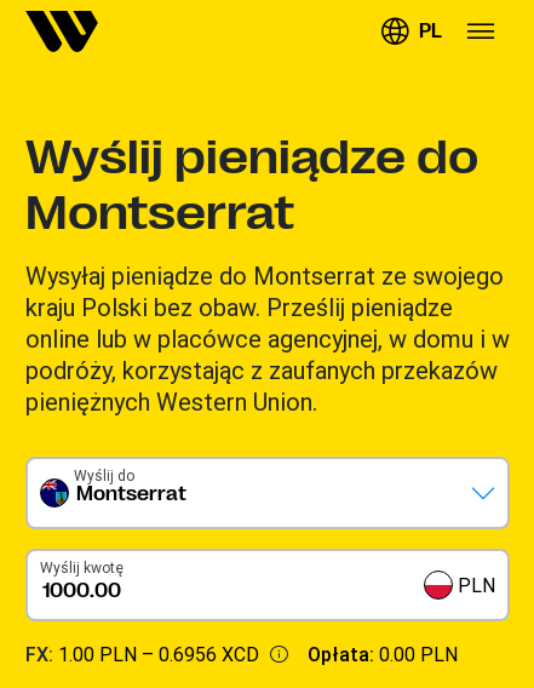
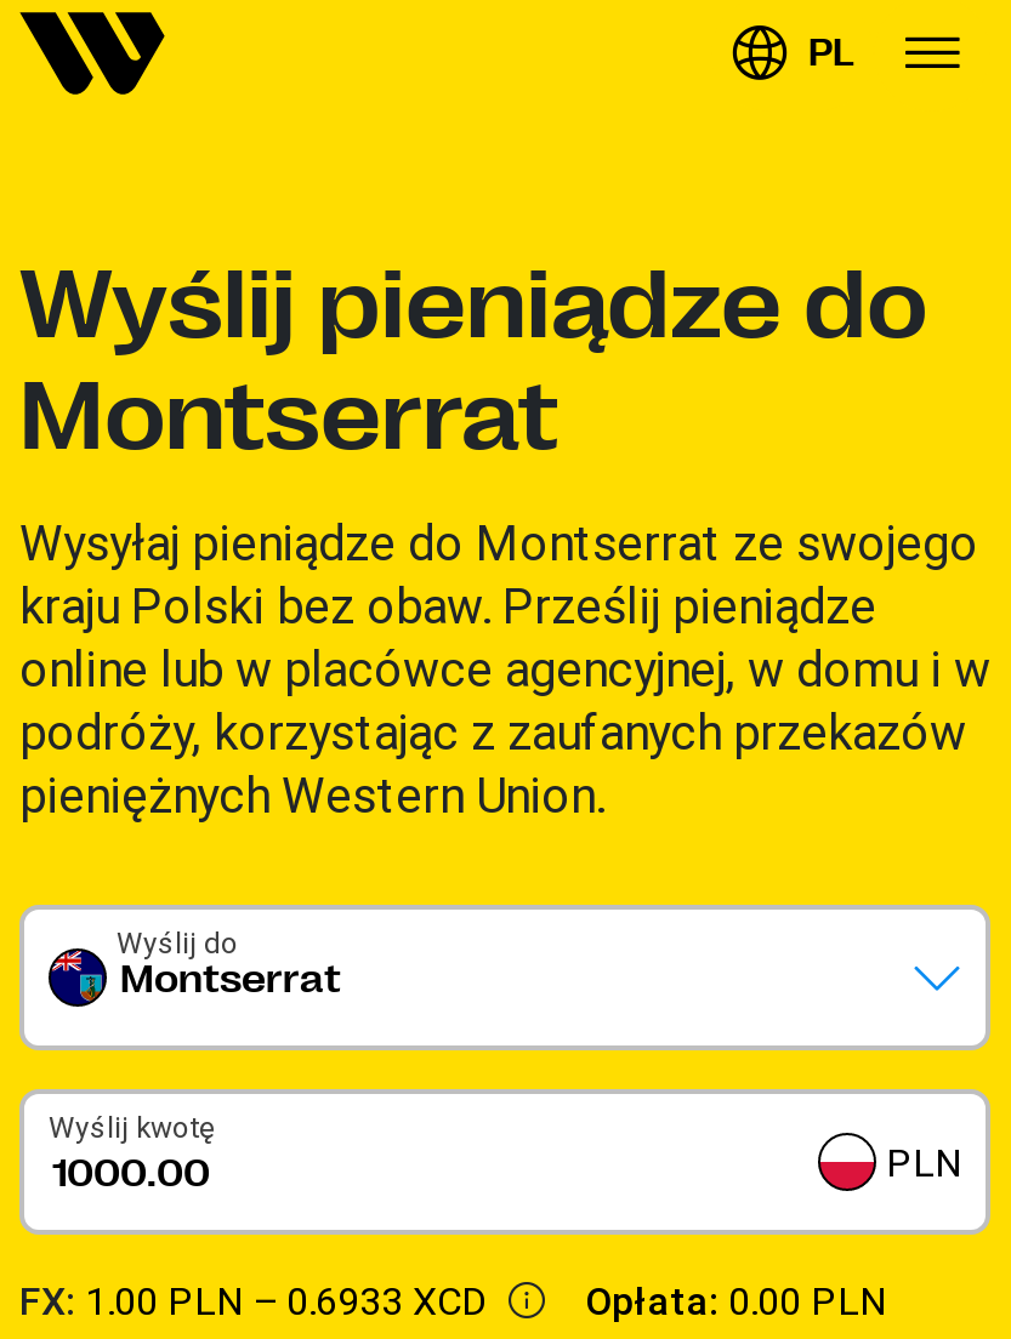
[25,642,458,666] FX: 1.00 PLN – 0.6956 XCD Opłata: 0.00 PLN -> [19,1276,886,1324] FX: 1.00 PLN – 0.6933 XCD Opłata: 0.00 PLN

